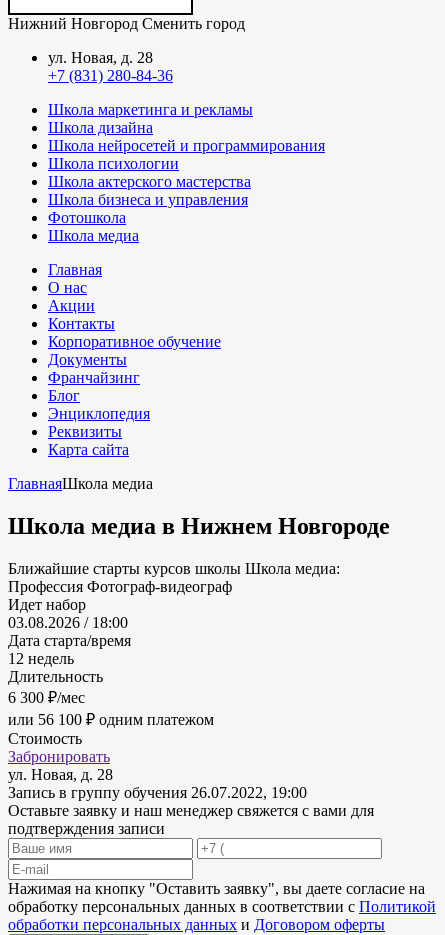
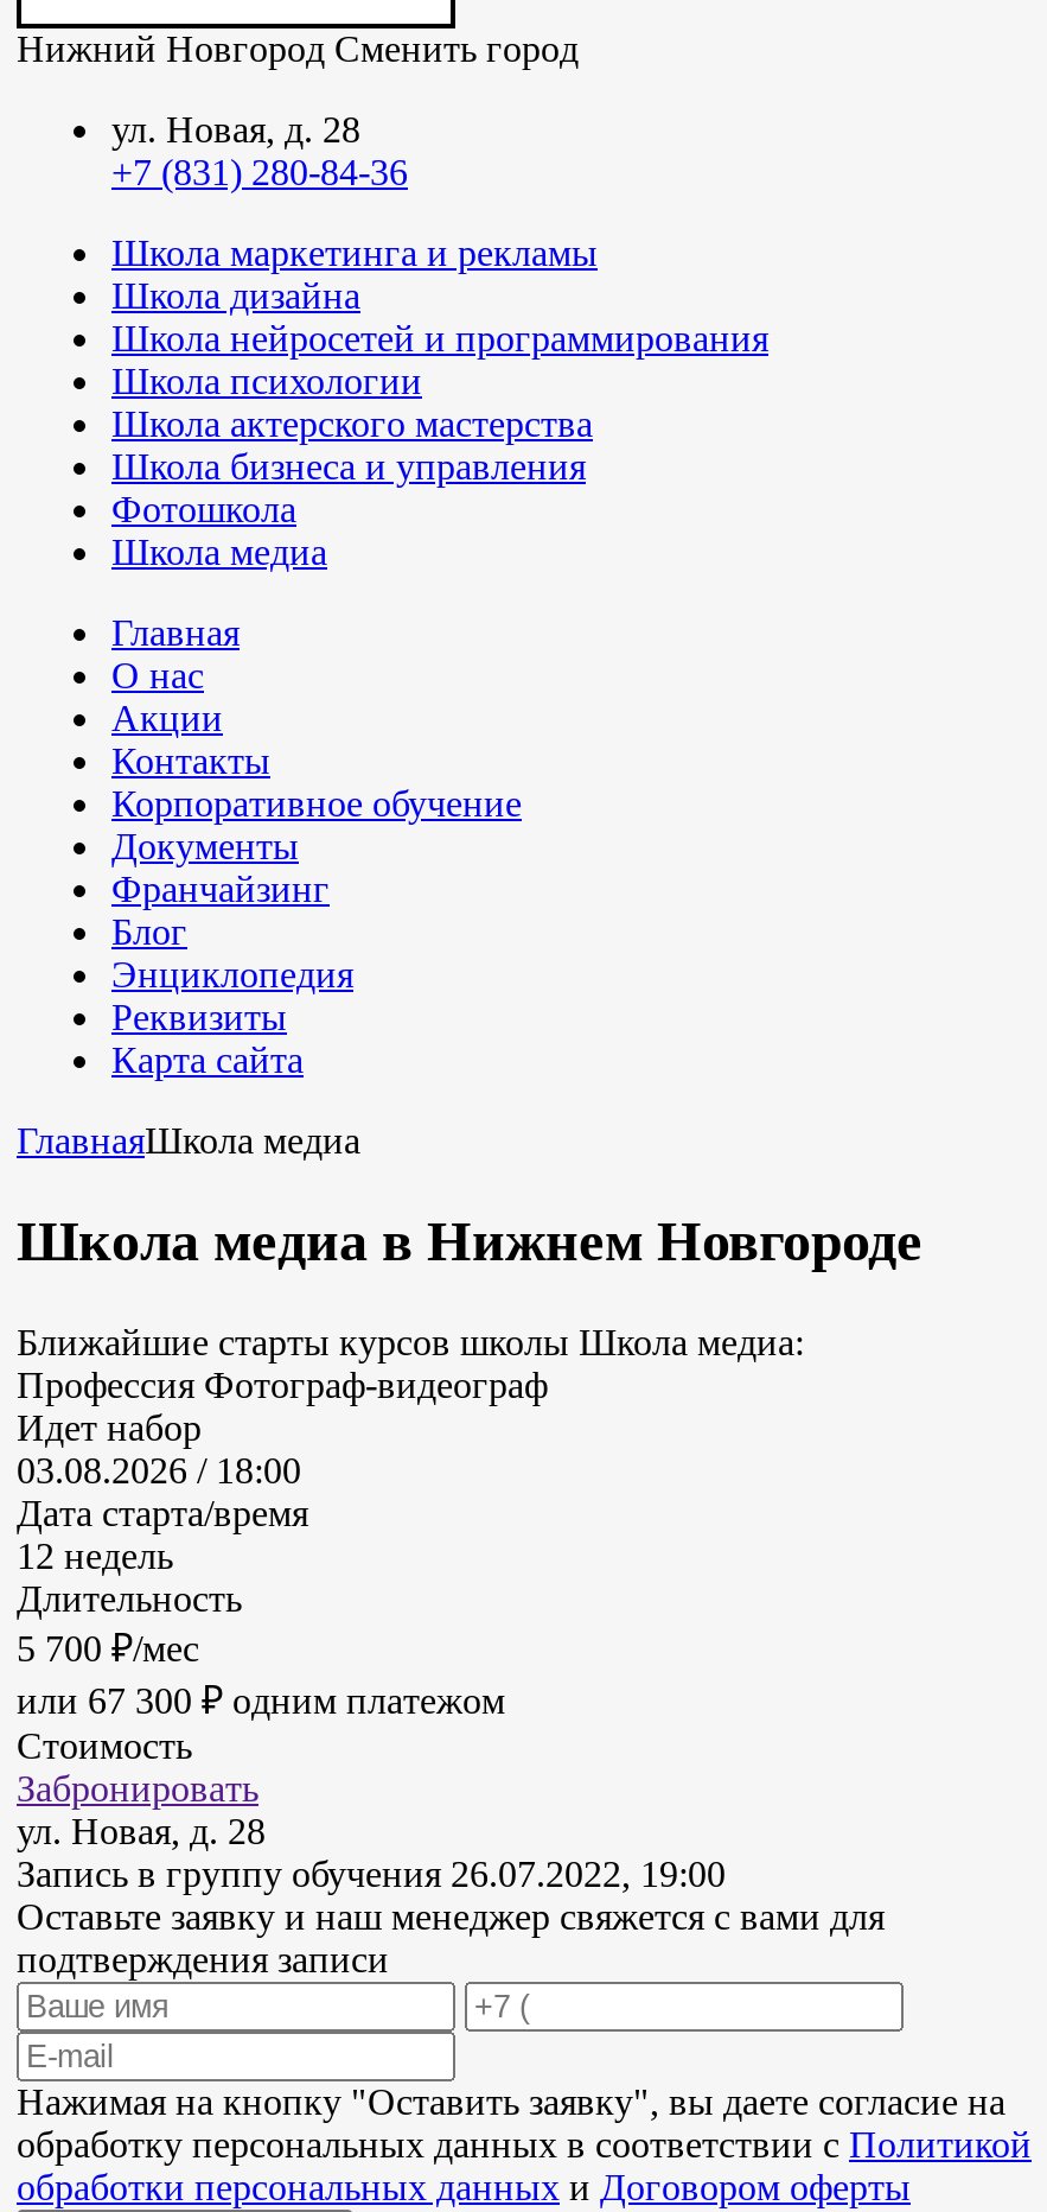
[8,689,85,706] 6 300 ₽/мес -> [17,1627,199,1668] 5 700 ₽/мес
[8,711,214,728] или 56 100 ₽ одним платежом -> [17,1679,505,1720] или 67 300 ₽ одним платежом

